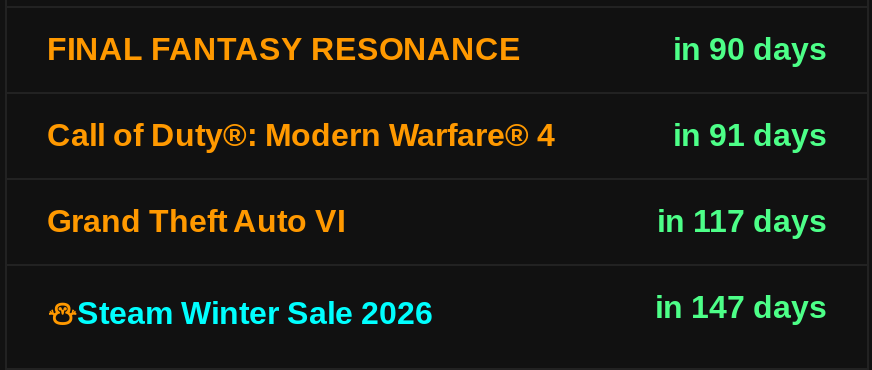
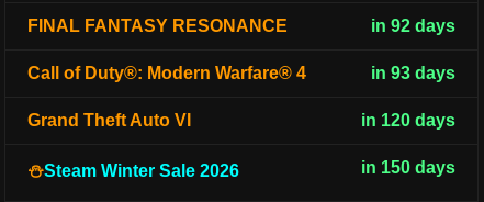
[673,32,827,66] in 90 days -> [371,16,455,35] in 92 days
[673,118,827,152] in 91 days -> [371,64,455,82] in 93 days
[657,204,827,238] in 117 days -> [361,111,455,130] in 120 days
[655,290,827,324] in 147 days -> [361,158,455,177] in 150 days

